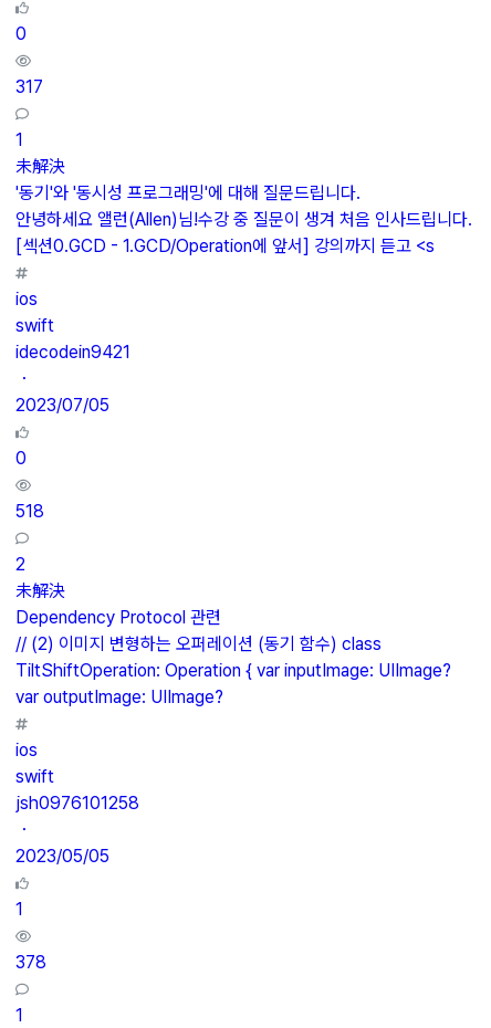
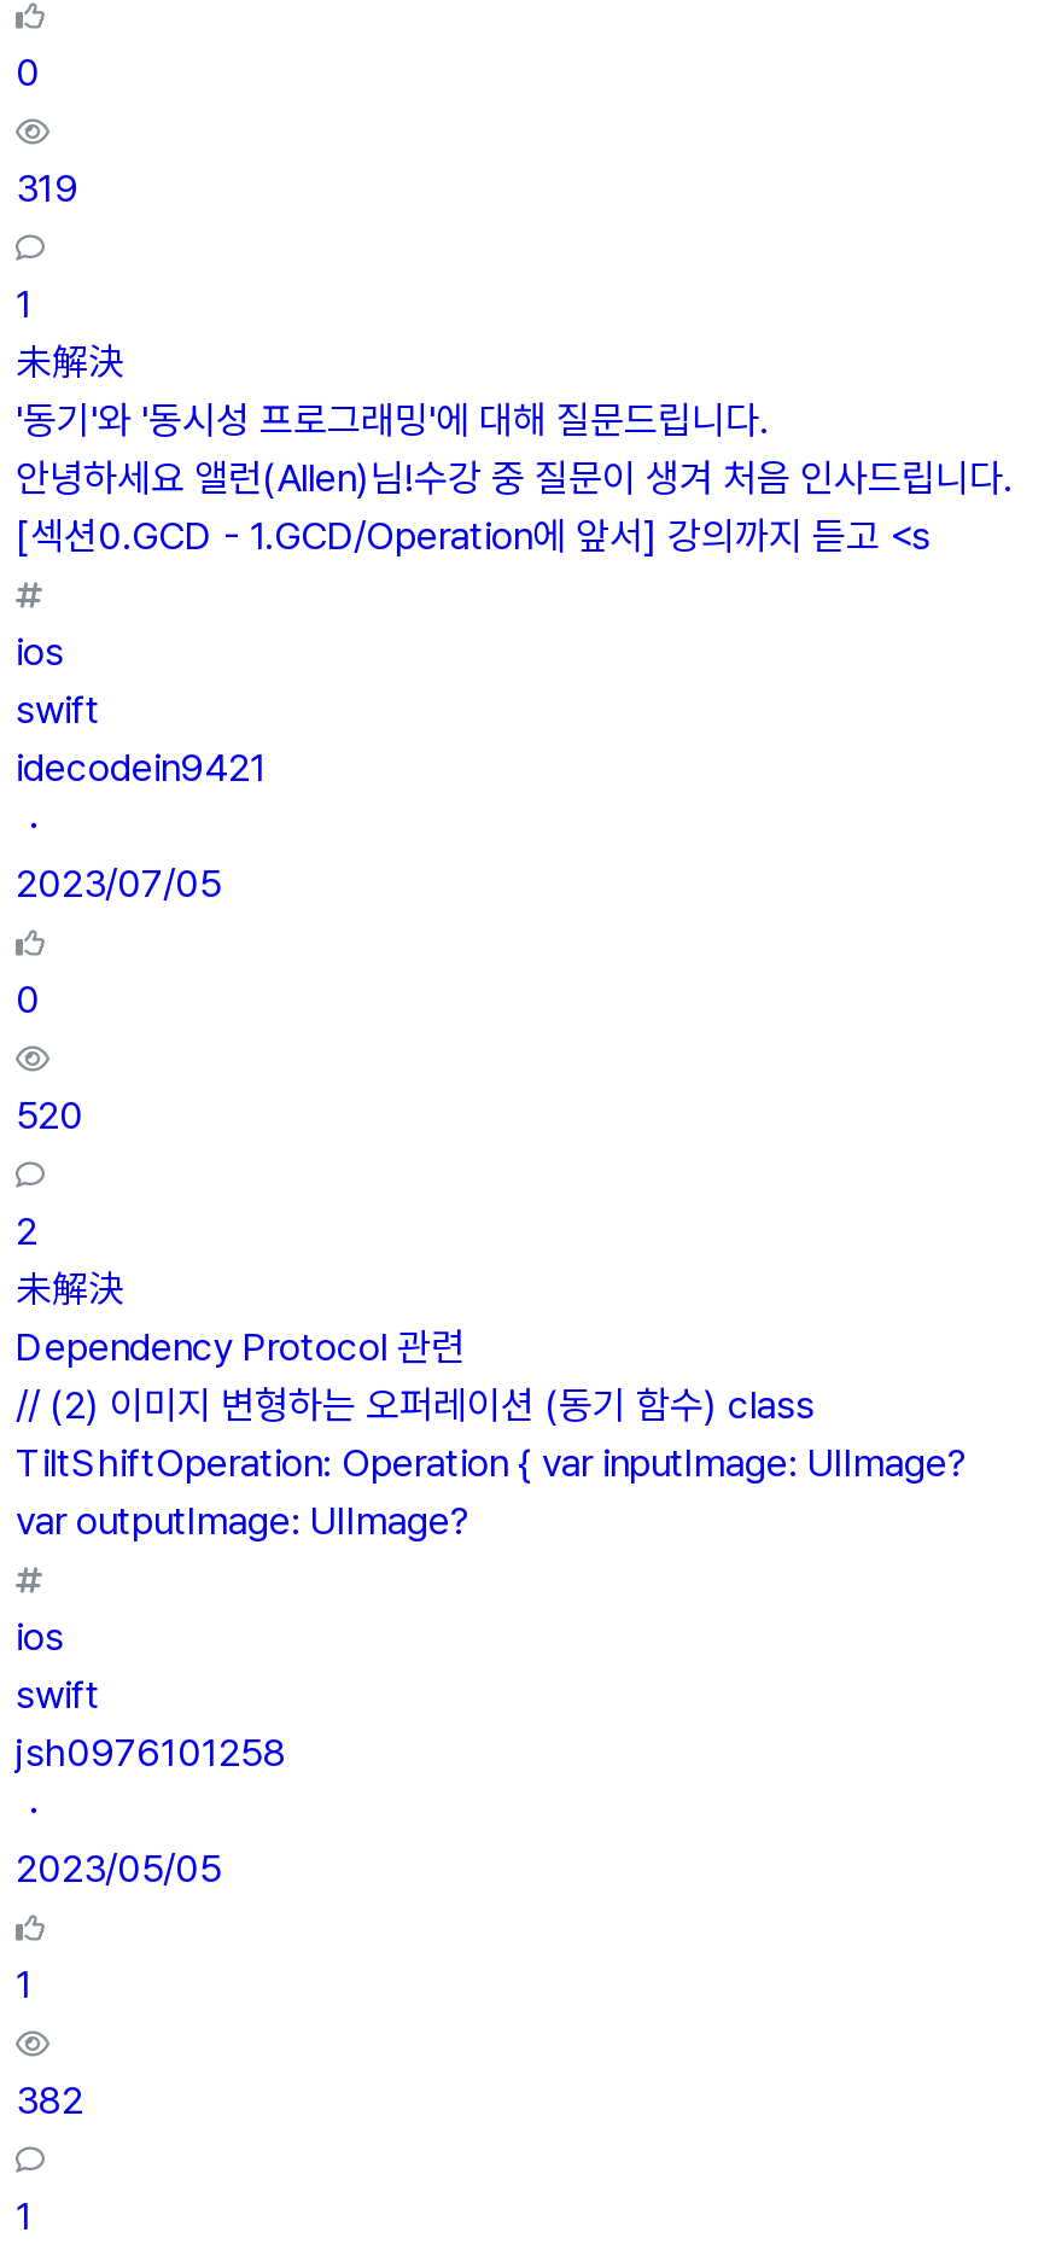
[15,76,43,97] 317 -> [16,164,78,210] 319
[15,500,44,521] 518 -> [16,1091,83,1137] 520
[15,951,46,972] 378 -> [16,2076,83,2122] 382

